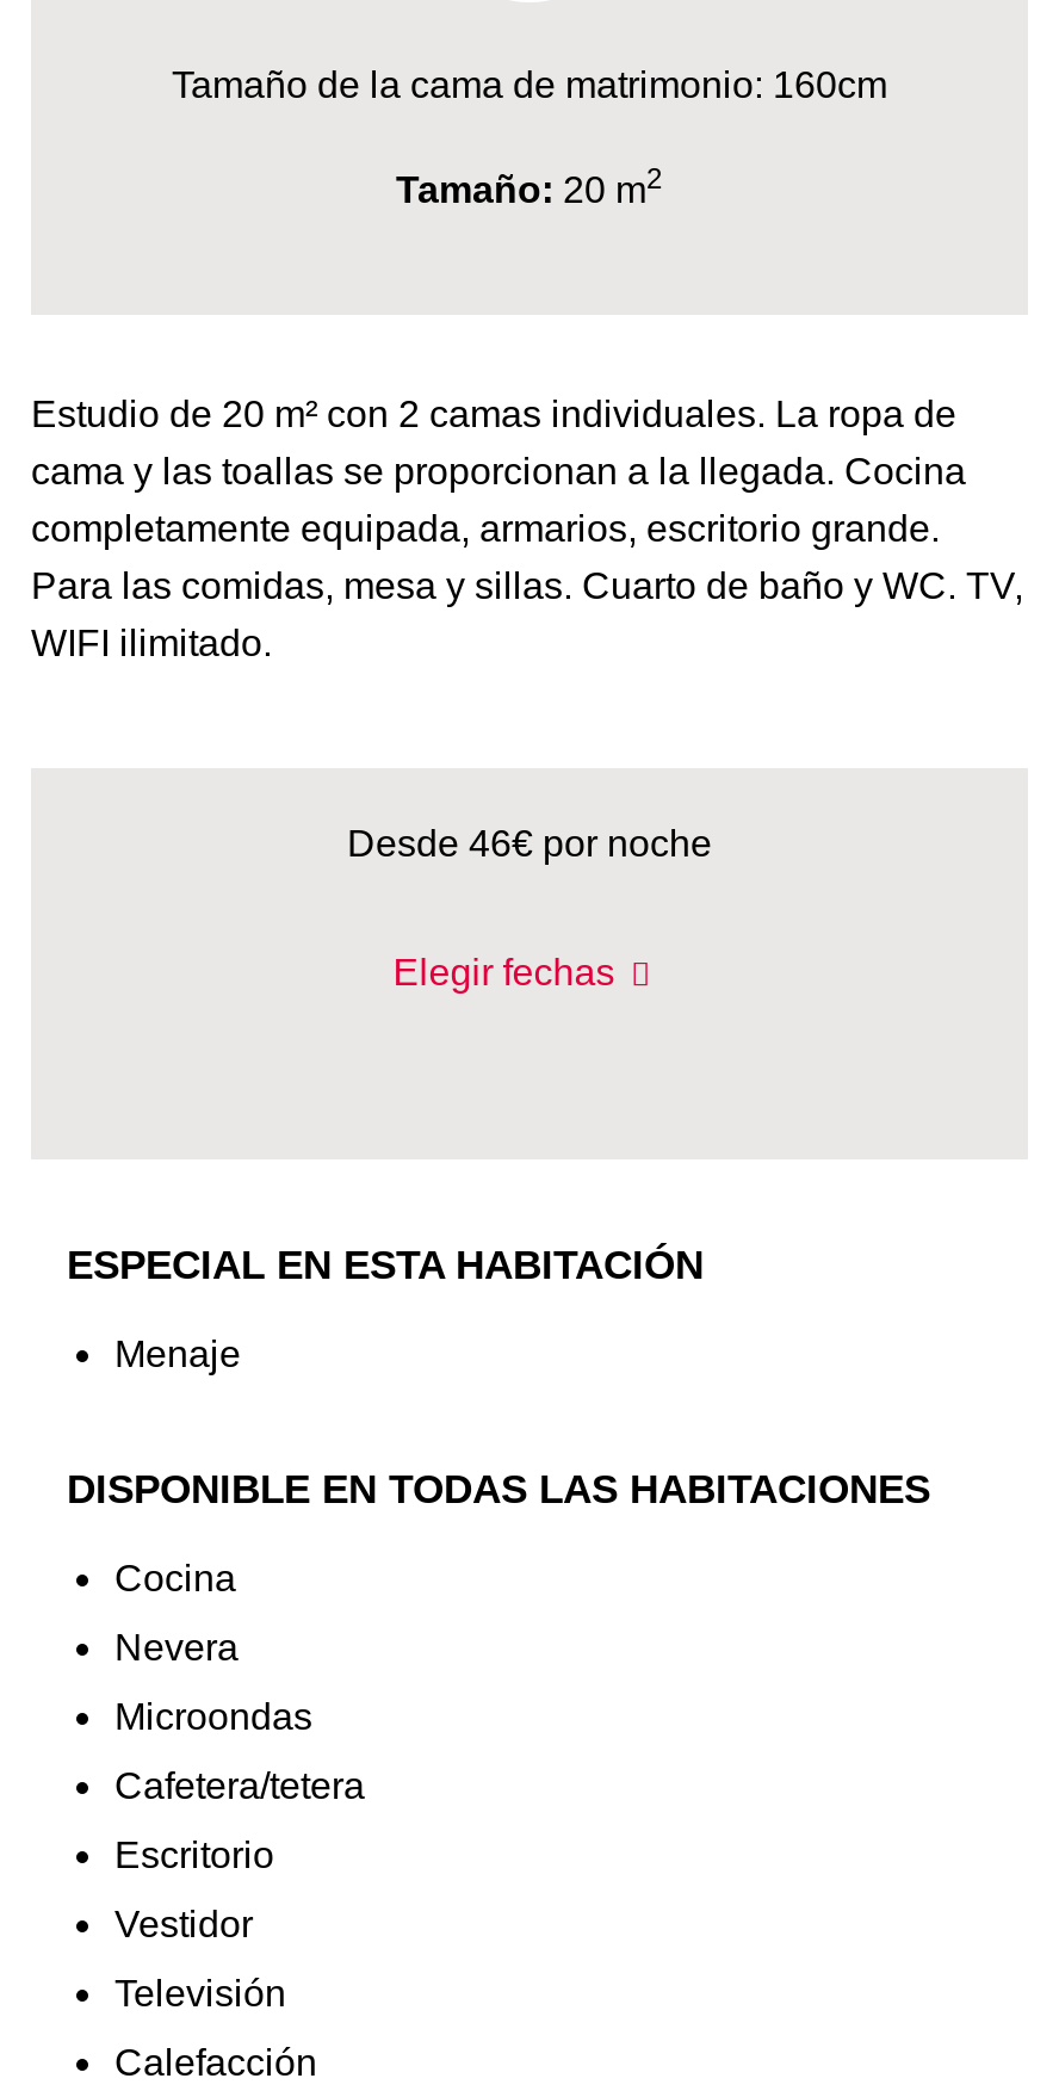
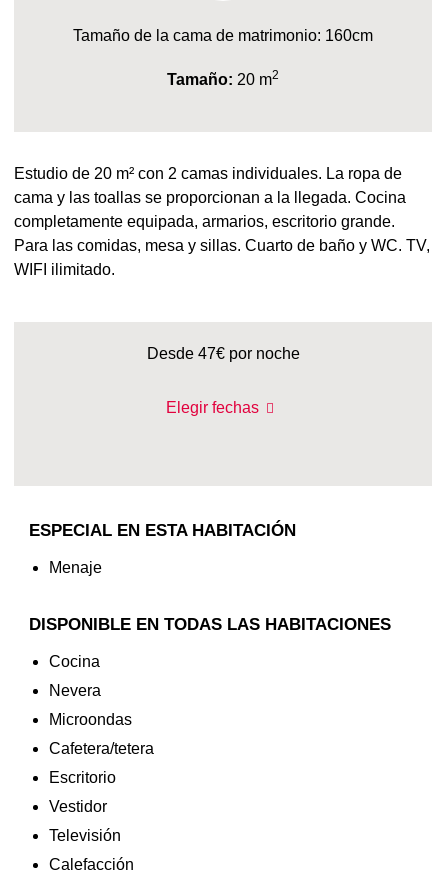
[347,823,712,864] Desde 46€por noche -> [146,345,299,362] Desde 47€por noche

